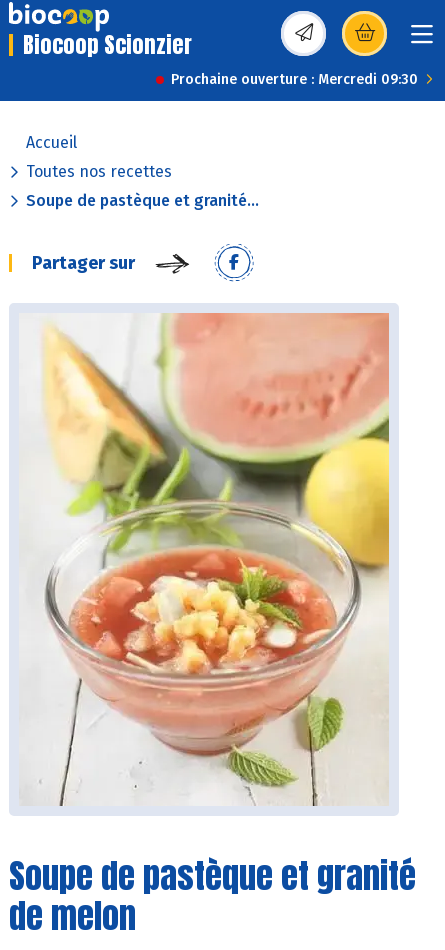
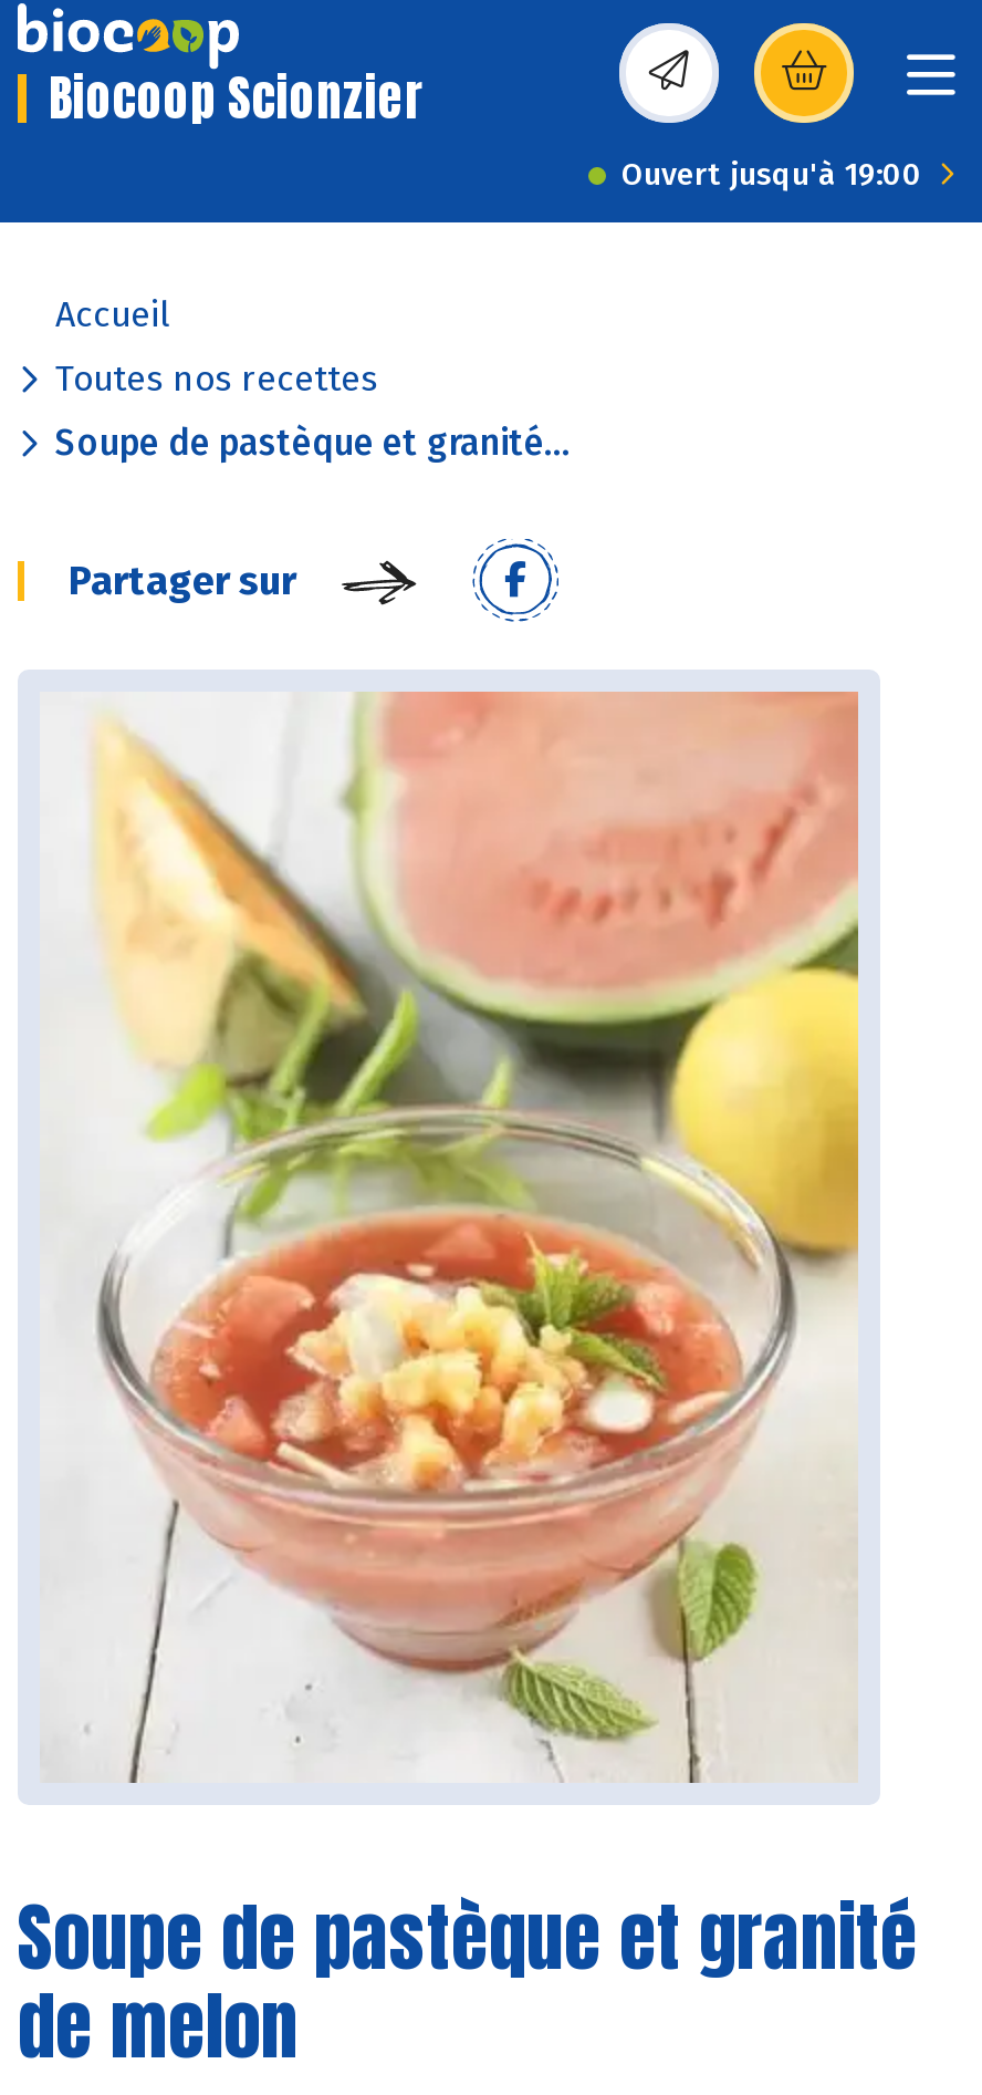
[171,71,418,88] Prochaine ouverture : Mercredi 09:30 -> [621,156,922,194] Ouvert jusqu'à 19:00

